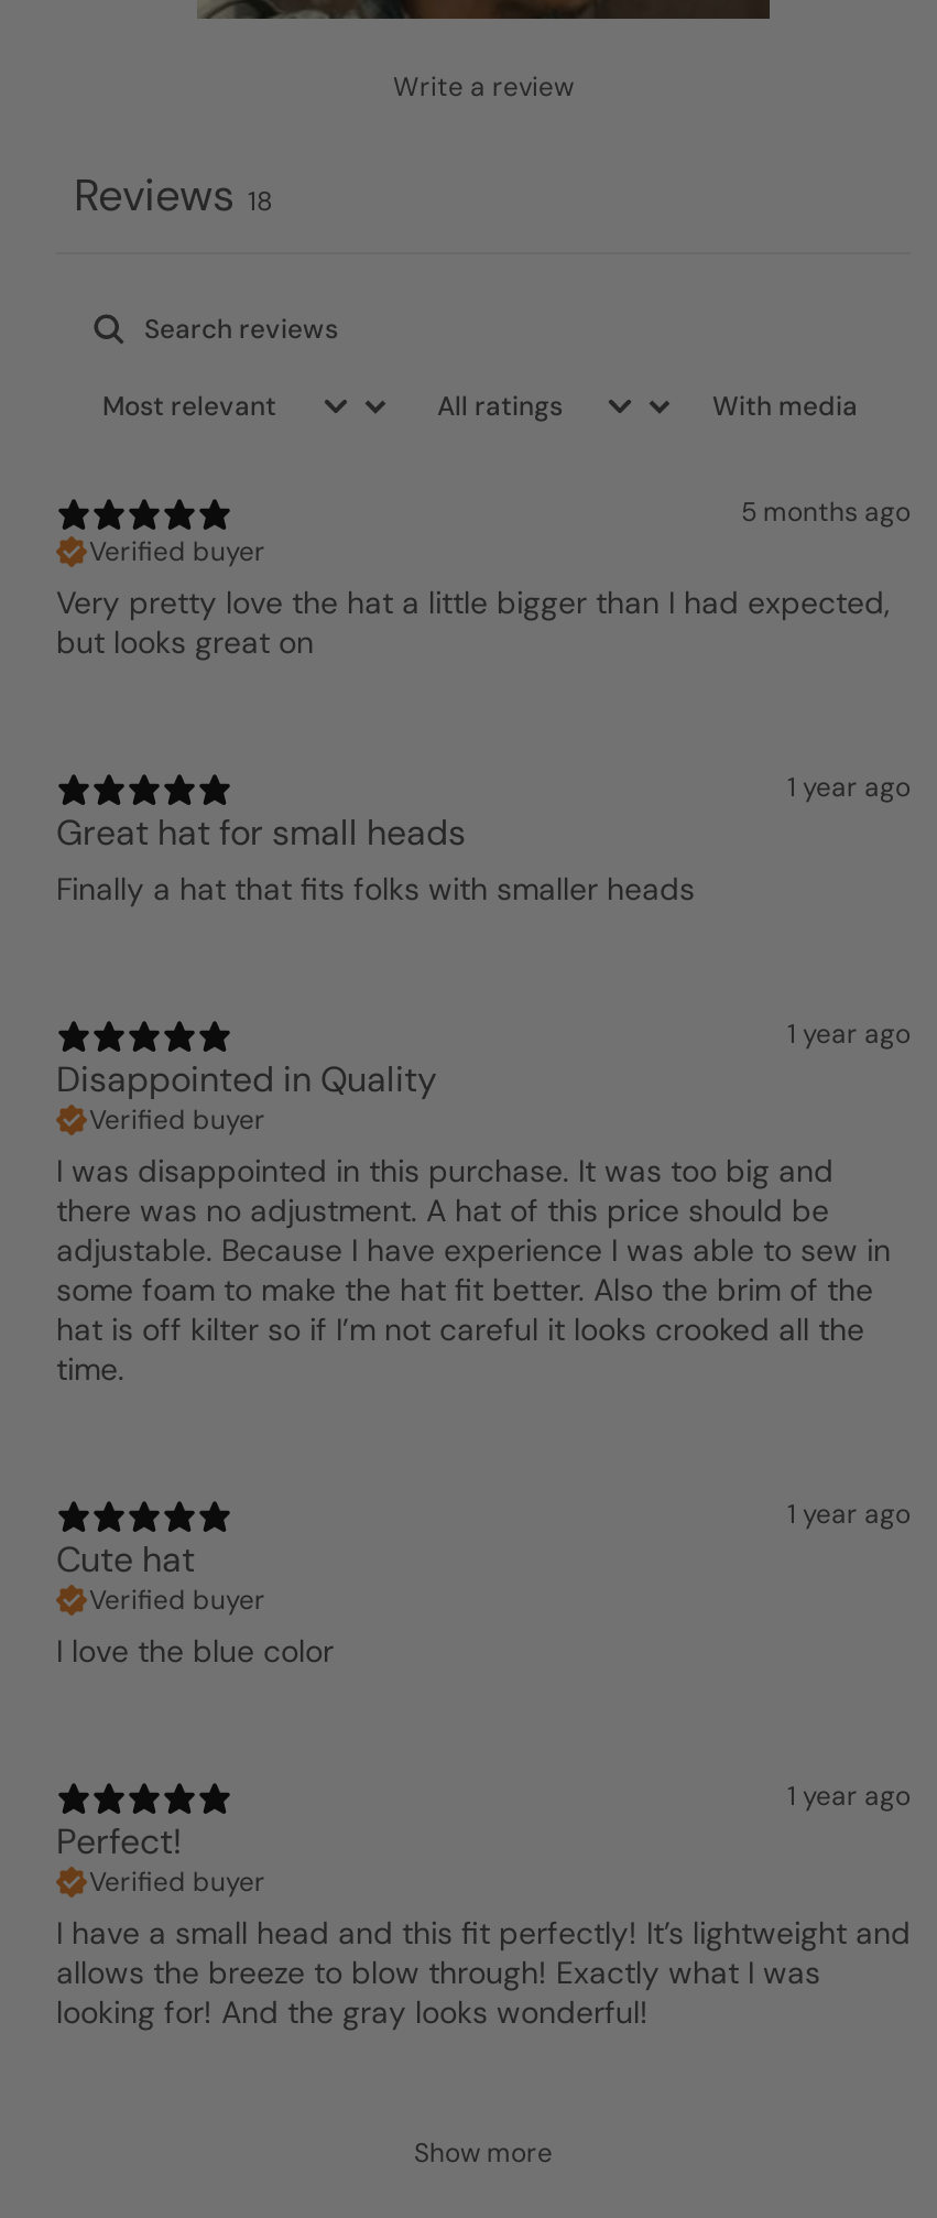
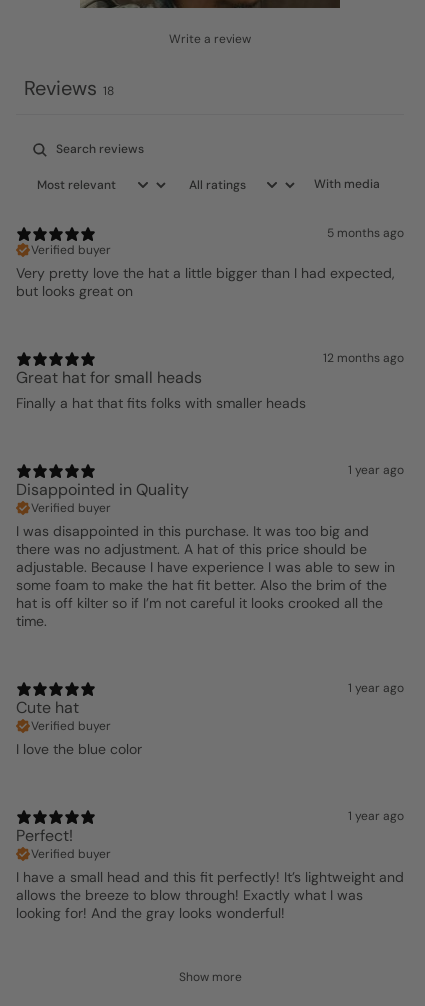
[787,770,911,806] 1 year ago -> [323,350,404,366] 12 months ago

